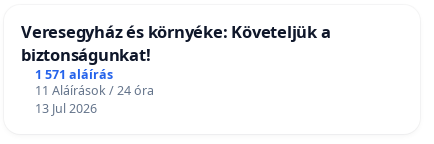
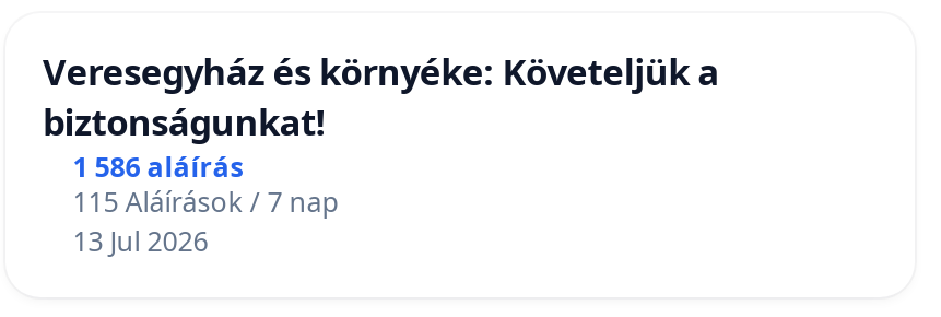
[35,66,113,83] 1 571 aláírás -> [73,148,243,186] 1 586 aláírás
[35,82,154,99] 11 Aláírások / 24 óra -> [73,183,339,221] 115 Aláírások / 7 nap

